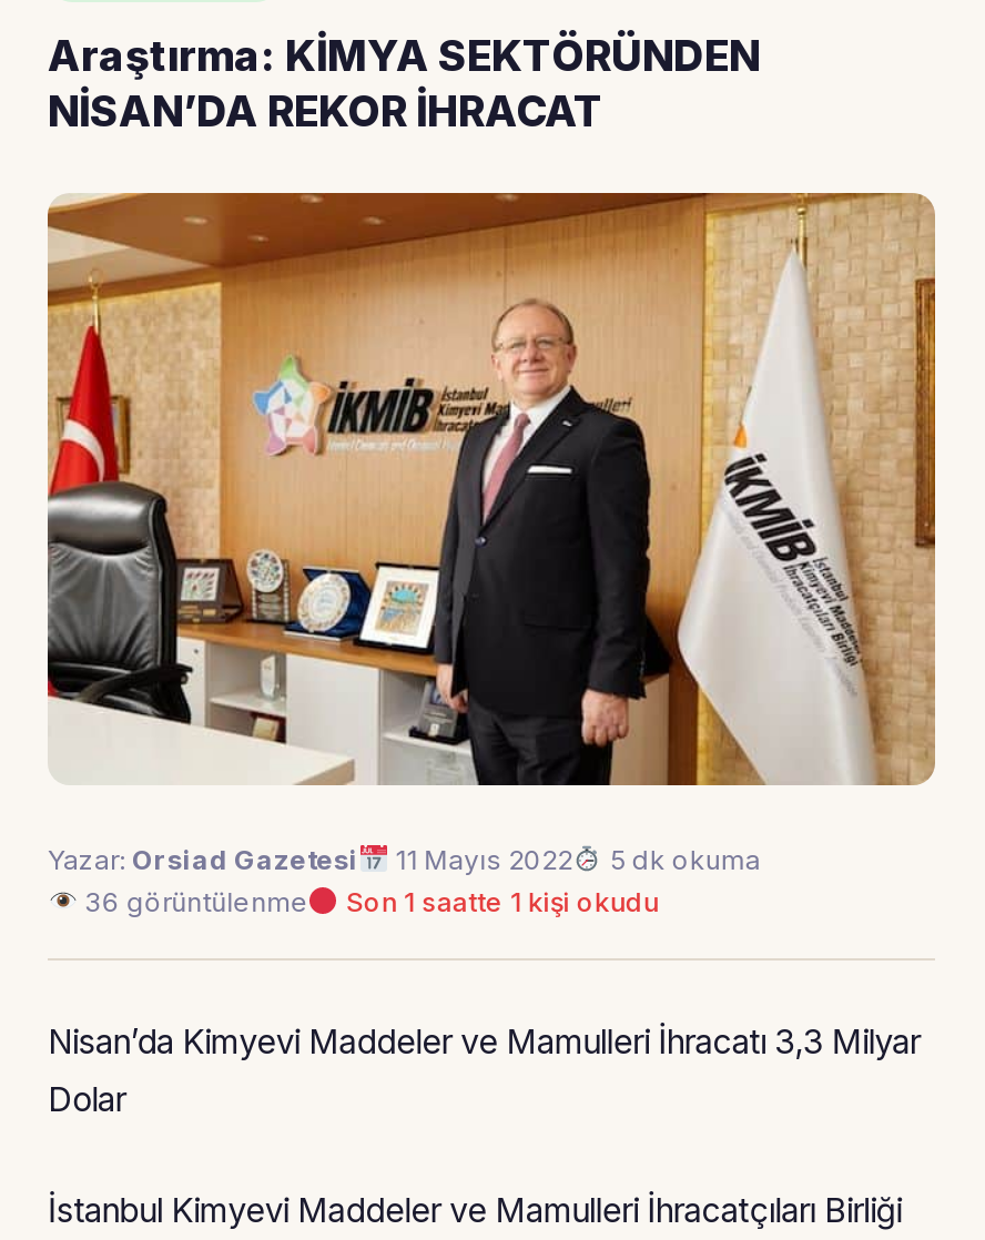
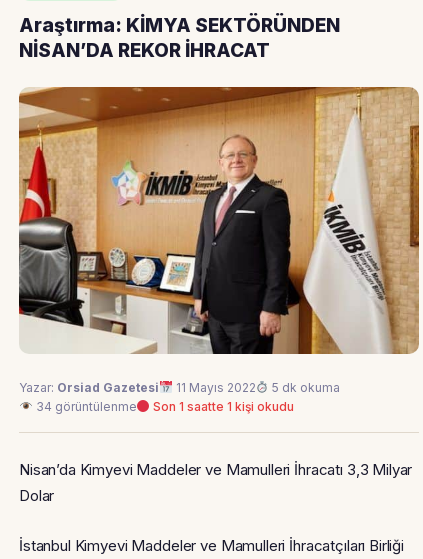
[78,885,309,918] 36 görüntülenme -> [33,399,137,414] 34 görüntülenme

